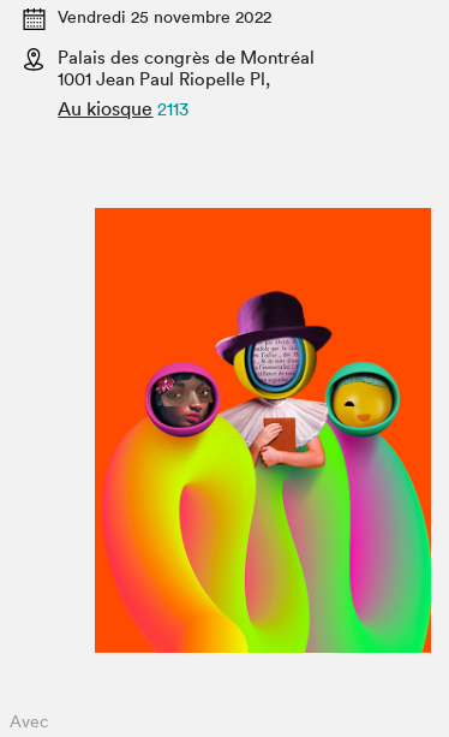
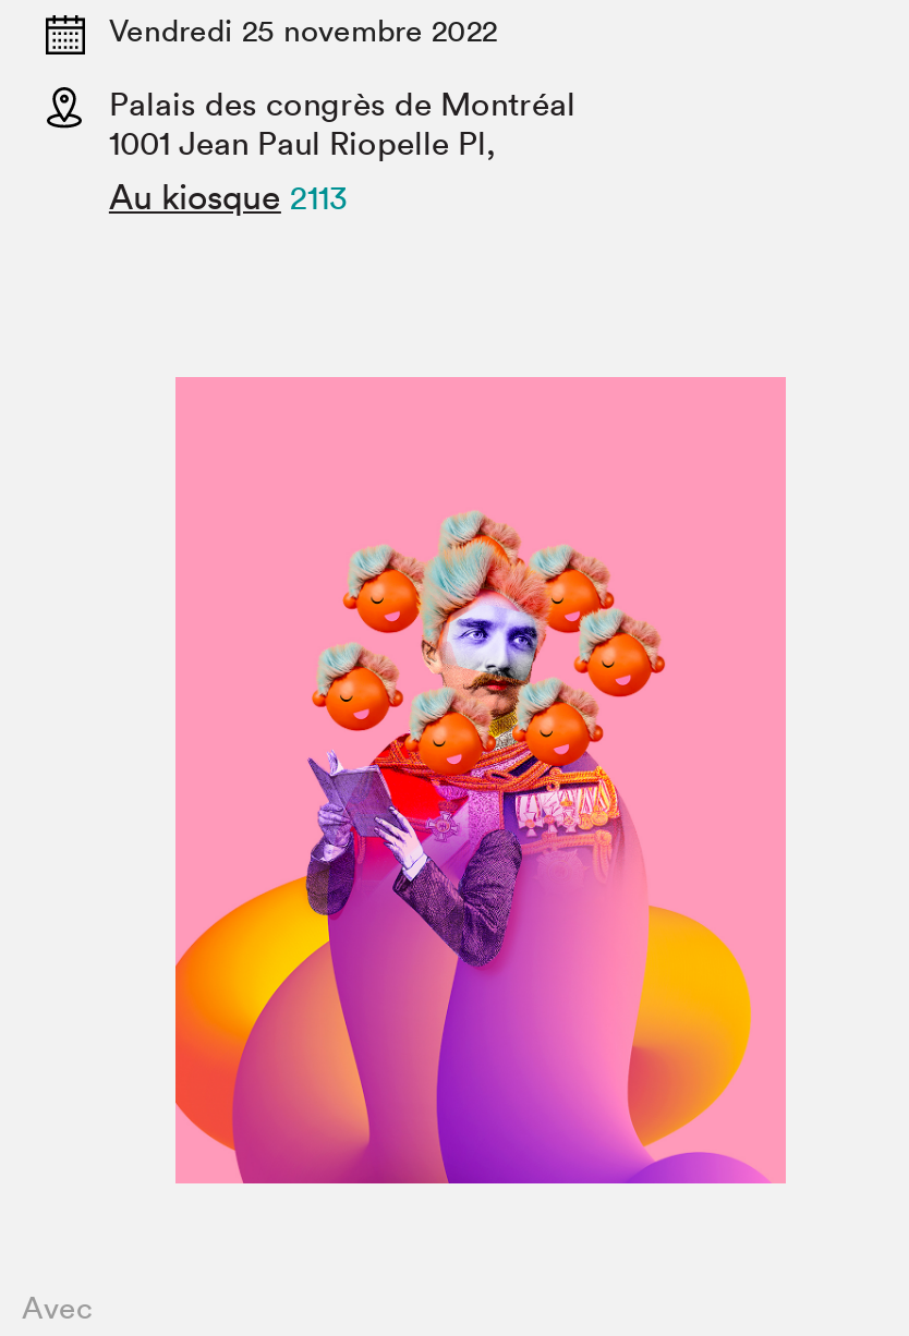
[94,207,432,654] [image] -> [175,377,786,1186] [image]

